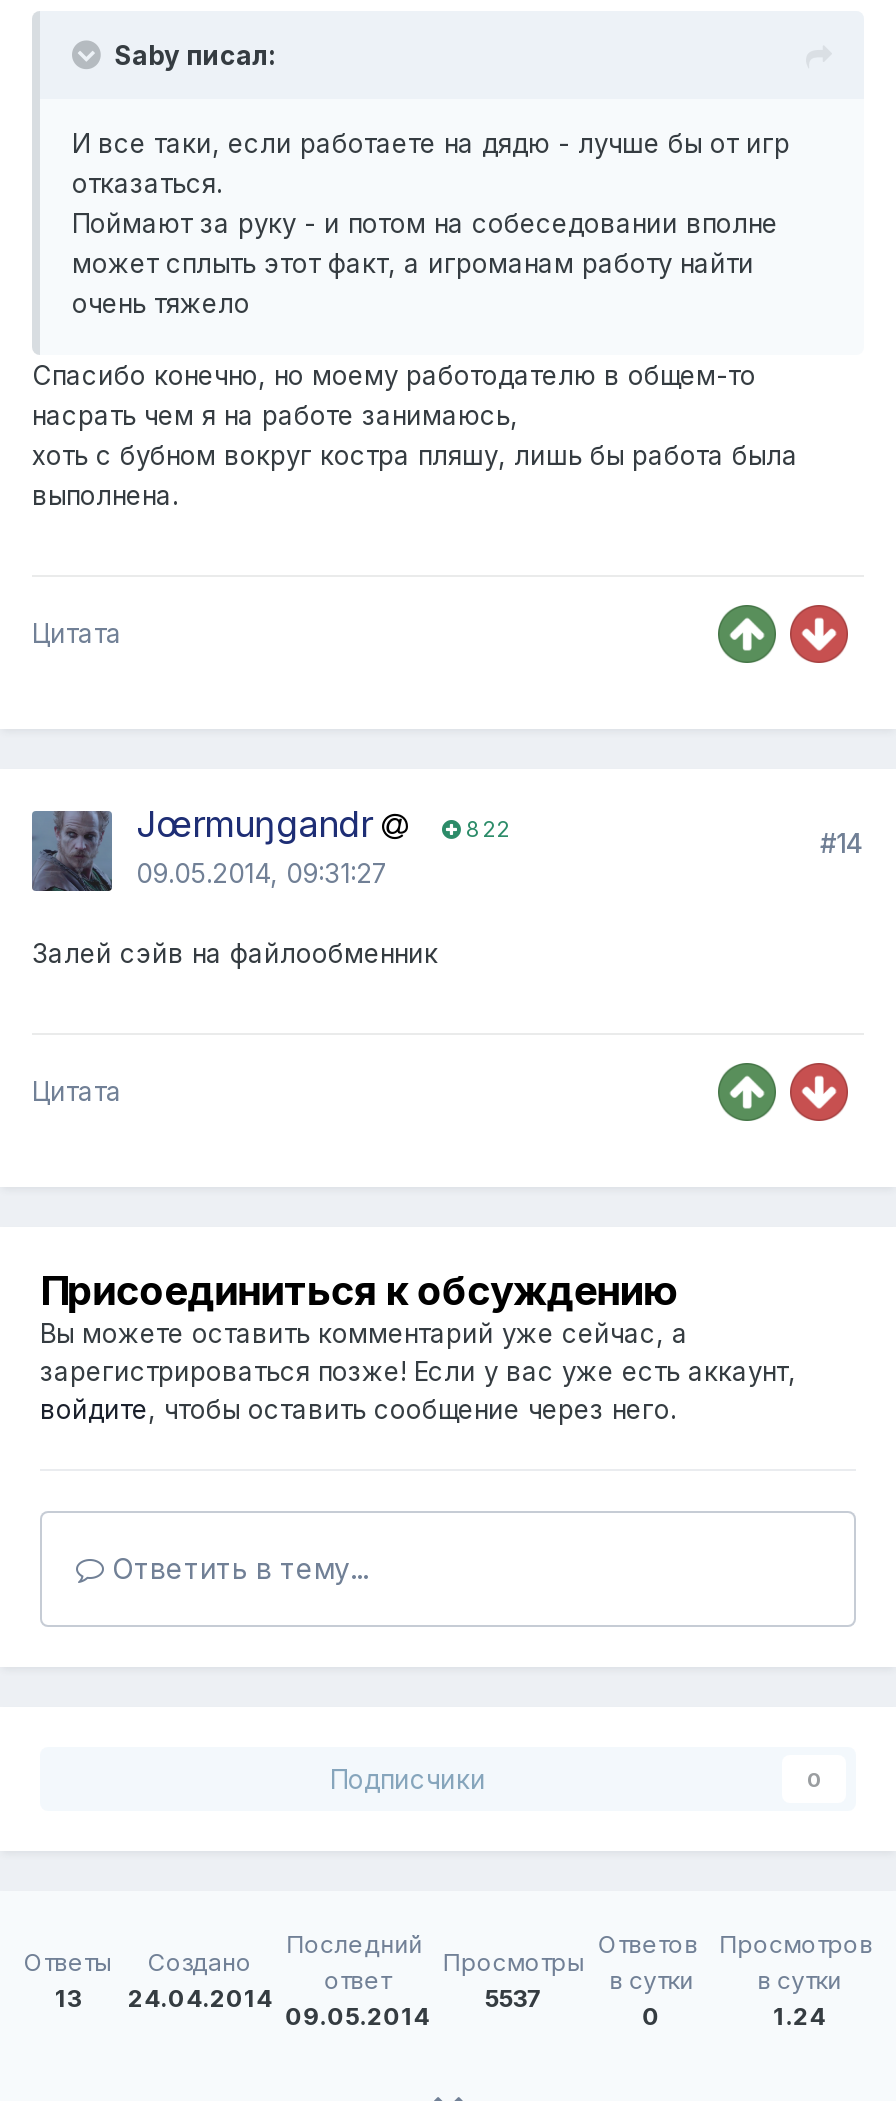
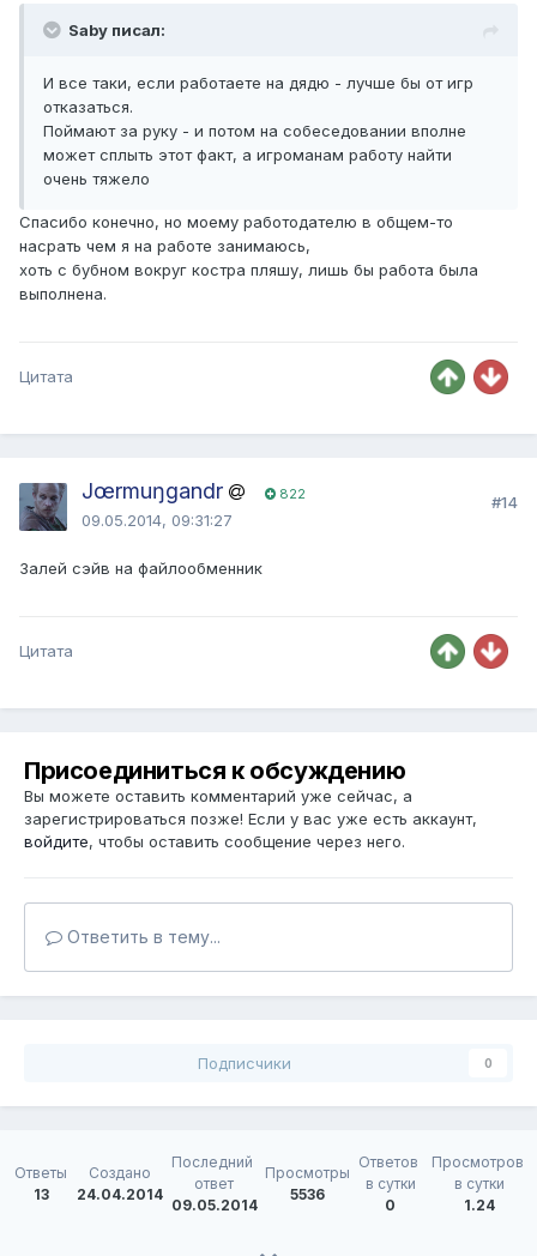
[485,1983,543,2013] 5537 -> [291,1185,325,1203] 5536

